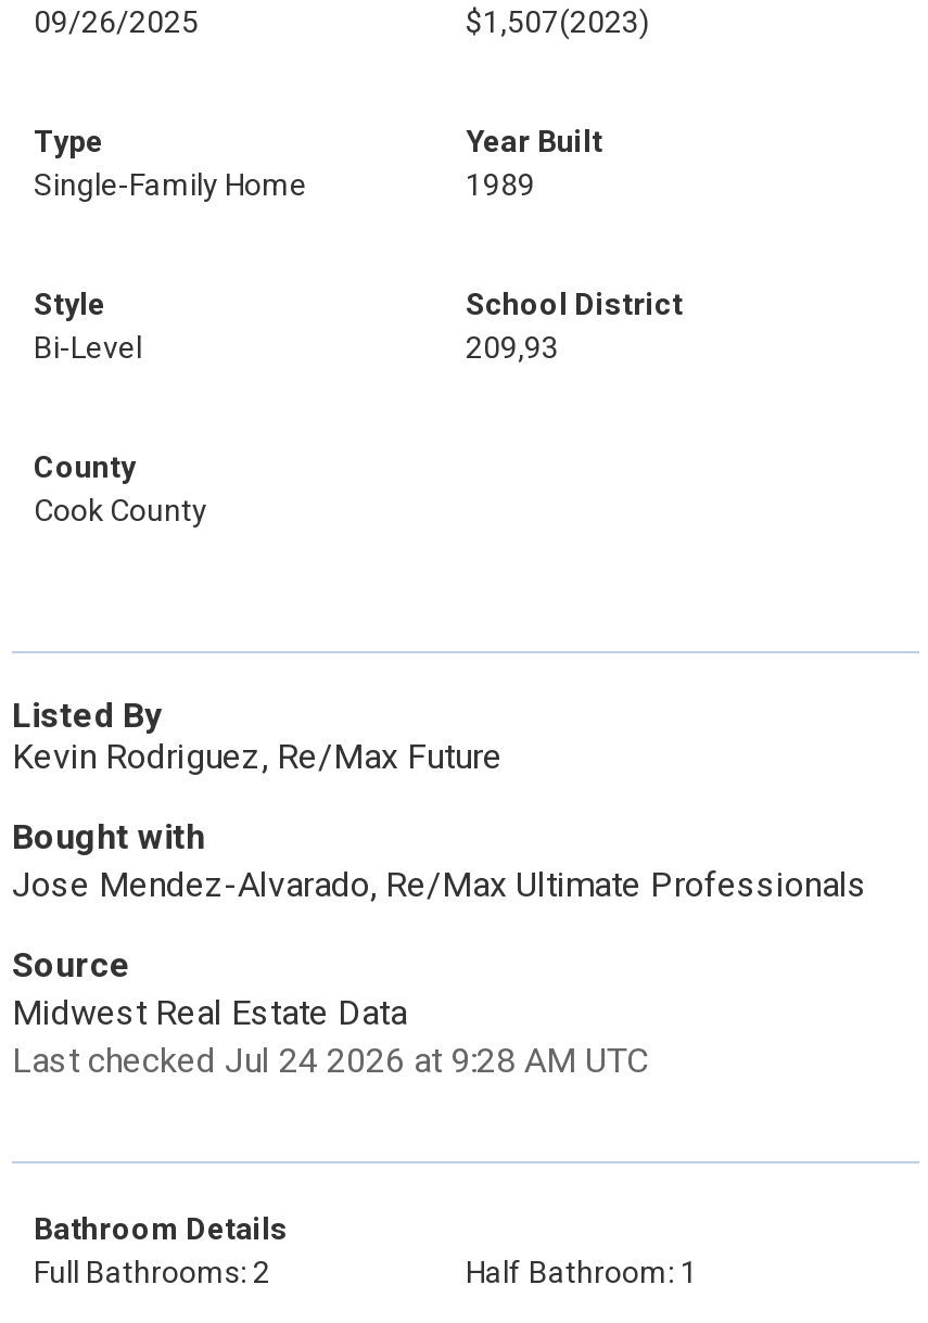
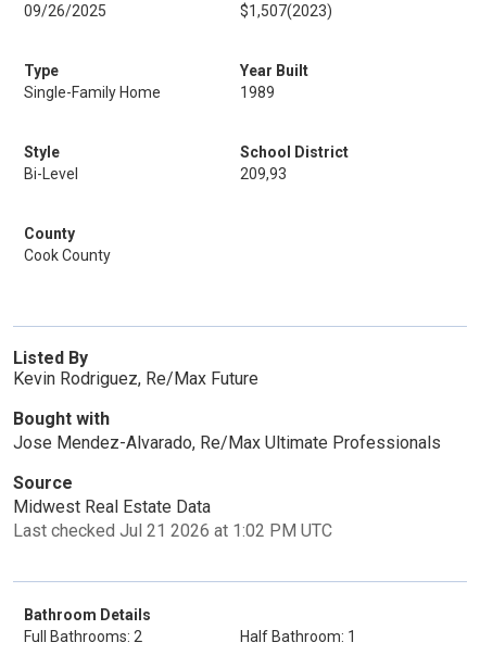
[12,1040,648,1081] Last checked Jul 24 2026 at 9:28 AM UTC -> [13,520,332,541] Last checked Jul 21 2026 at 1:02 PM UTC

